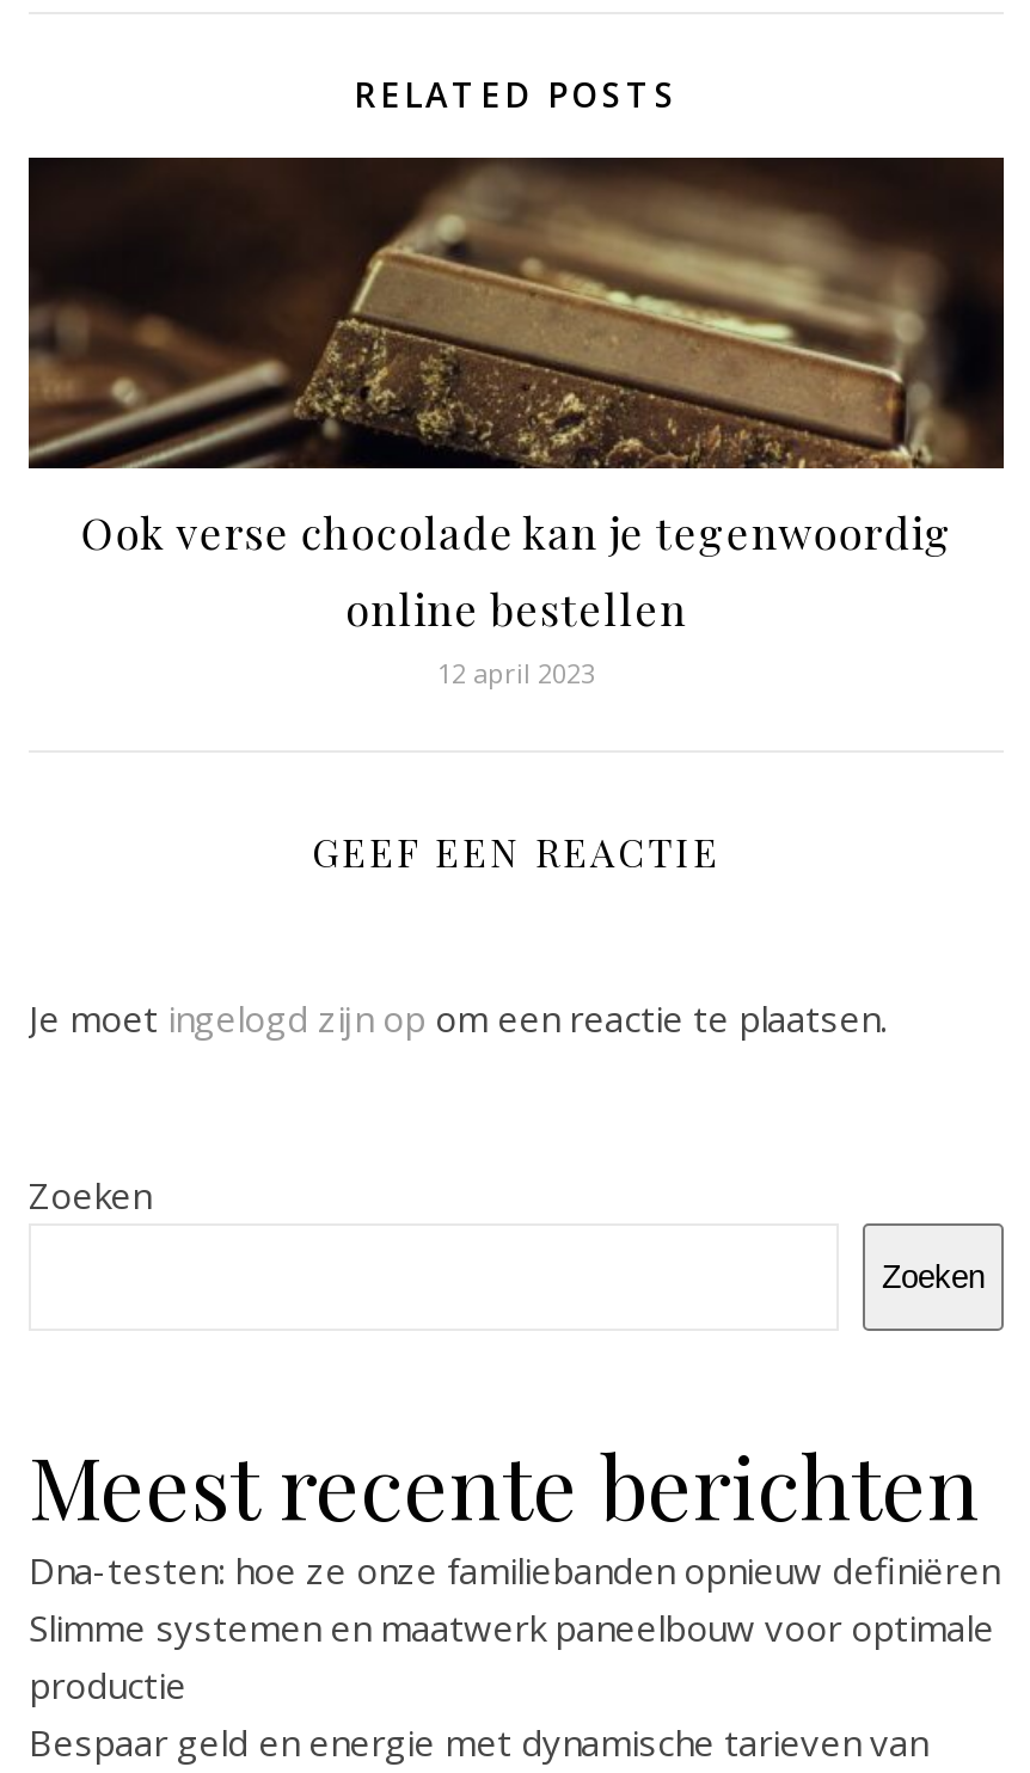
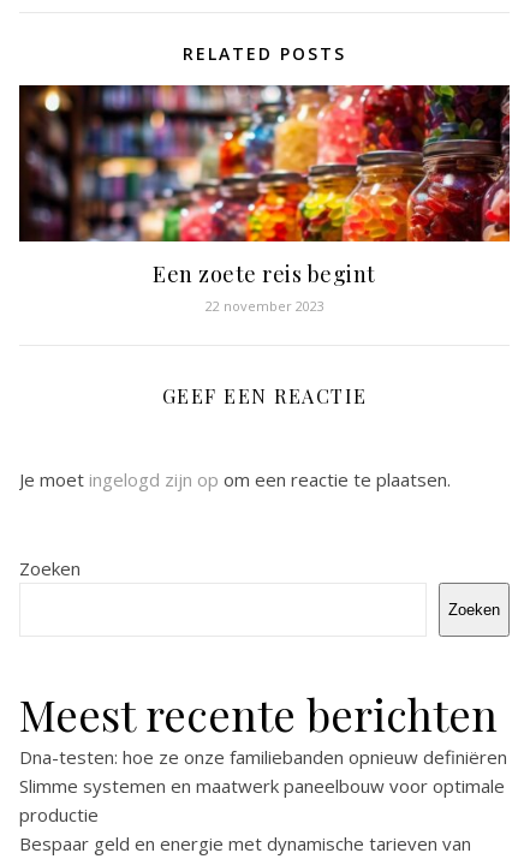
[26,155,1006,692] [image] | Ook verse chocolade kan je tegenwoordig | online bestellen | 12 april 2023 -> [18,84,511,315] [image] | Een zoete reis begint | 22 november 2023

